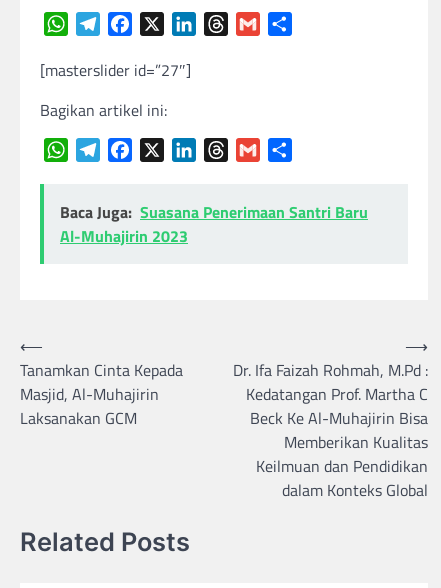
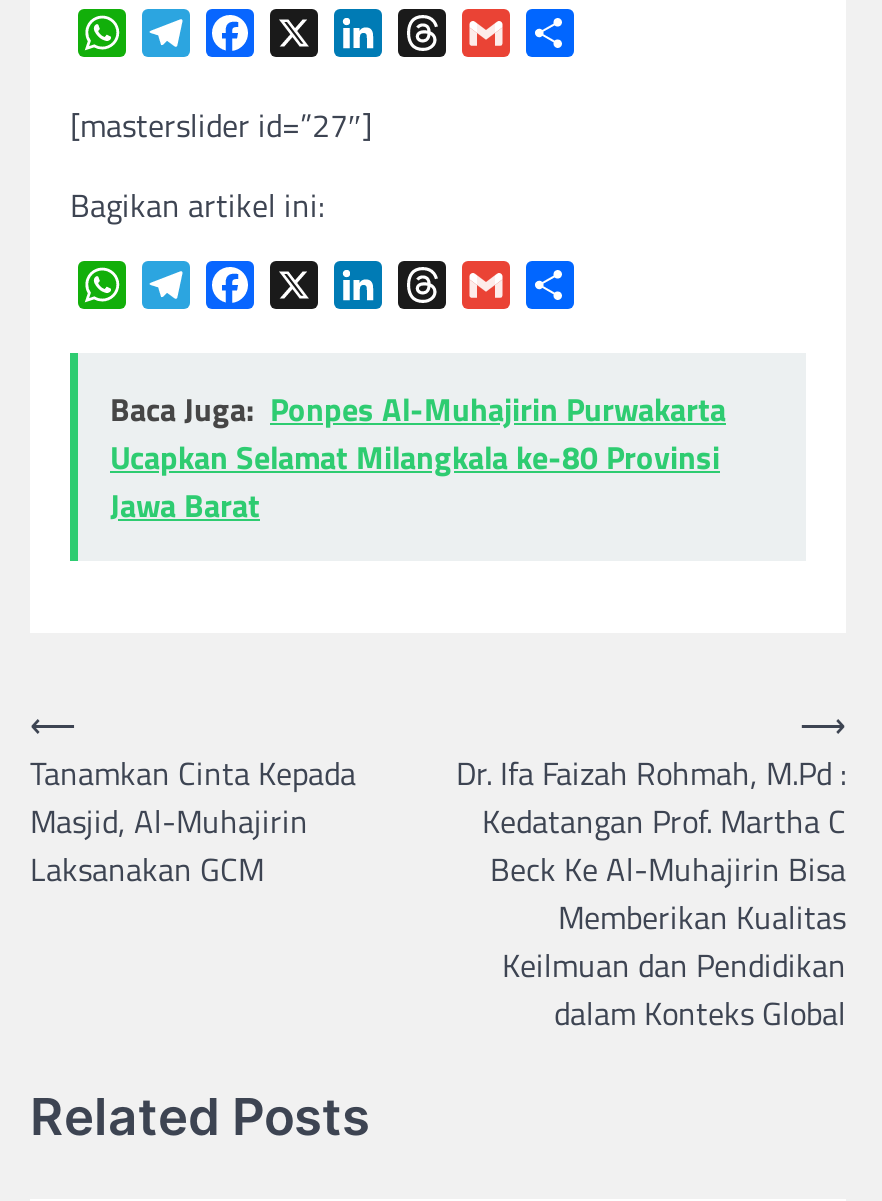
[60,200,368,248] Baca Juga: Suasana Penerimaan Santri Baru | Al-Muhajirin 2023 -> [110,385,726,529] Baca Juga: Ponpes Al-Muhajirin Purwakarta | Ucapkan Selamat Milangkala ke-80 Provinsi | Jawa Barat

